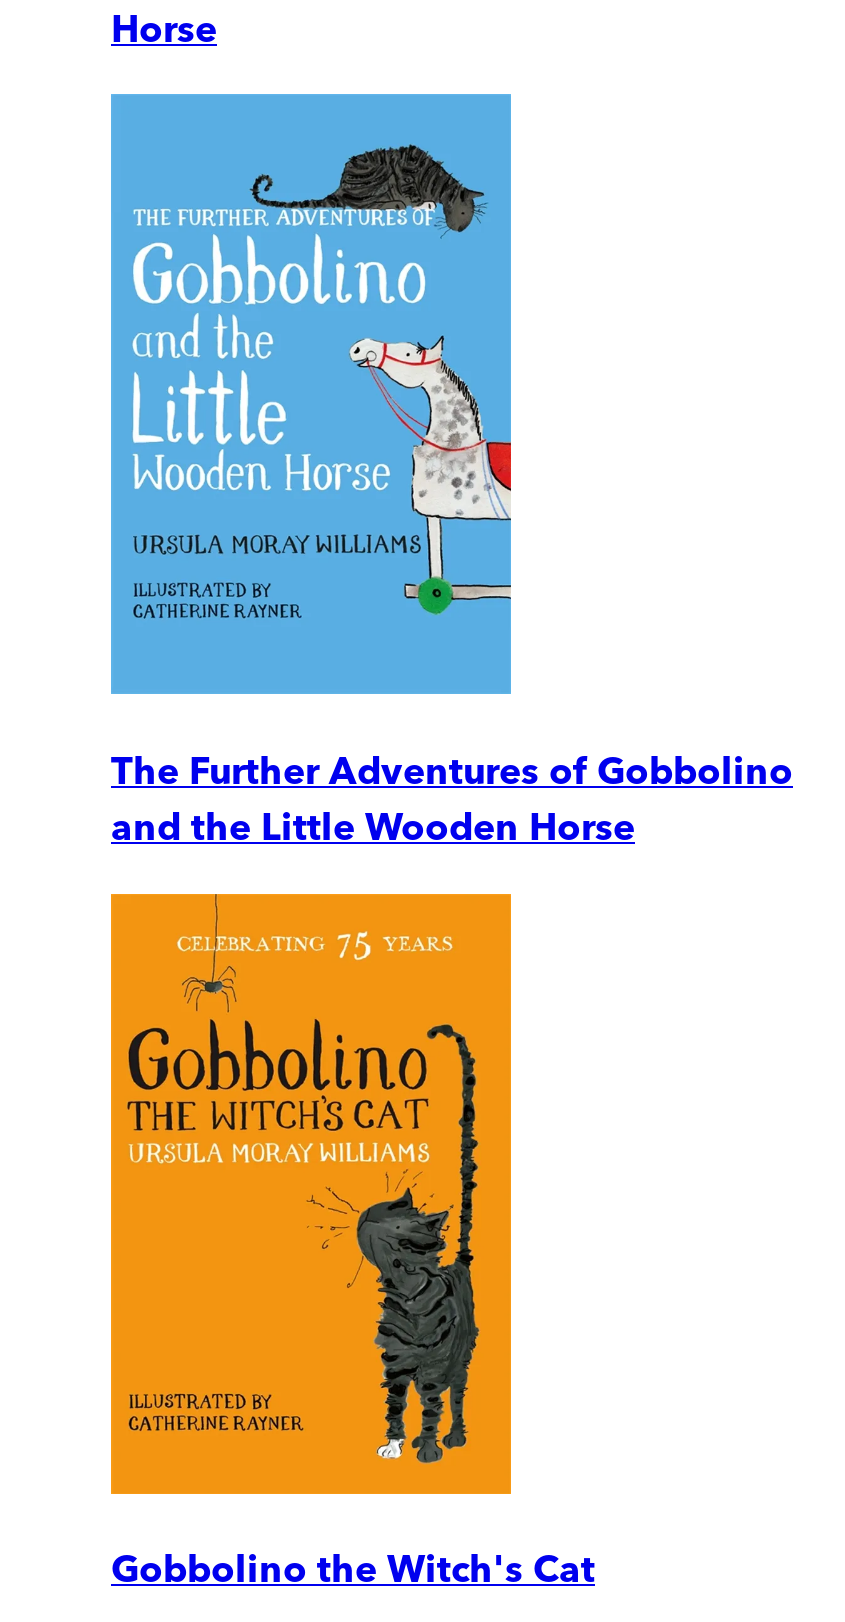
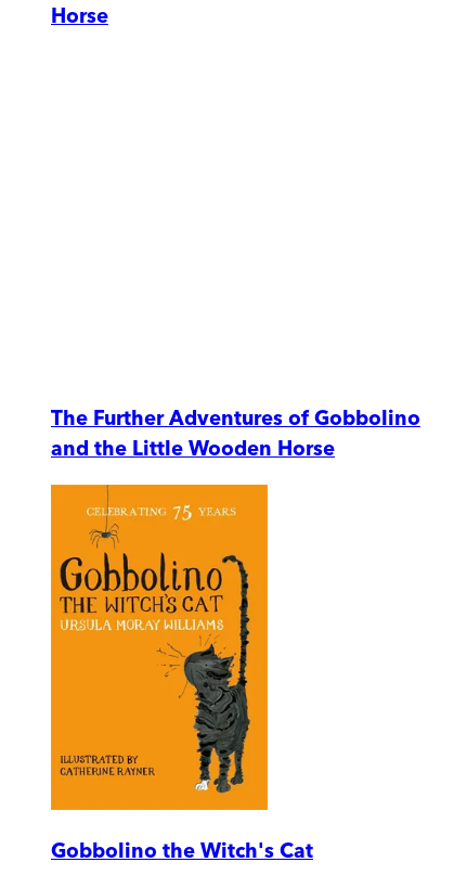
[109,92,513,696] [image] -> none

